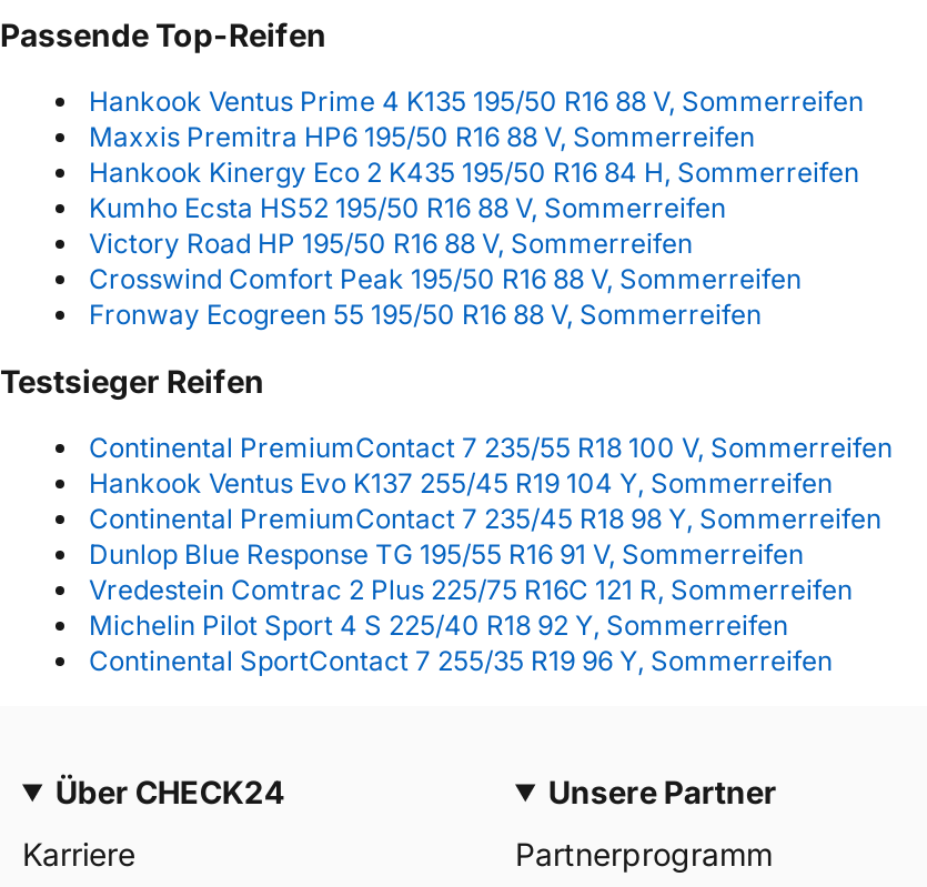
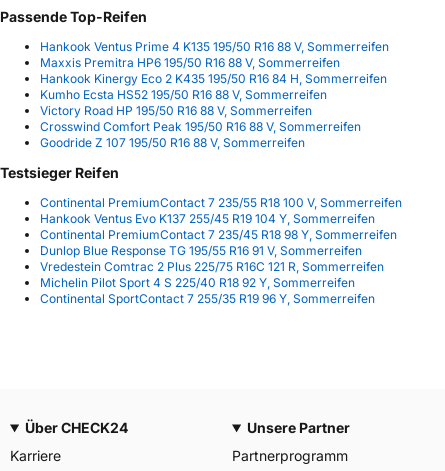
[89,297,762,331] Fronway Ecogreen 55 195/50 R16 88 V, Sommerreifen -> [40,135,305,150] Goodride Z 107 195/50 R16 88 V, Sommerreifen

